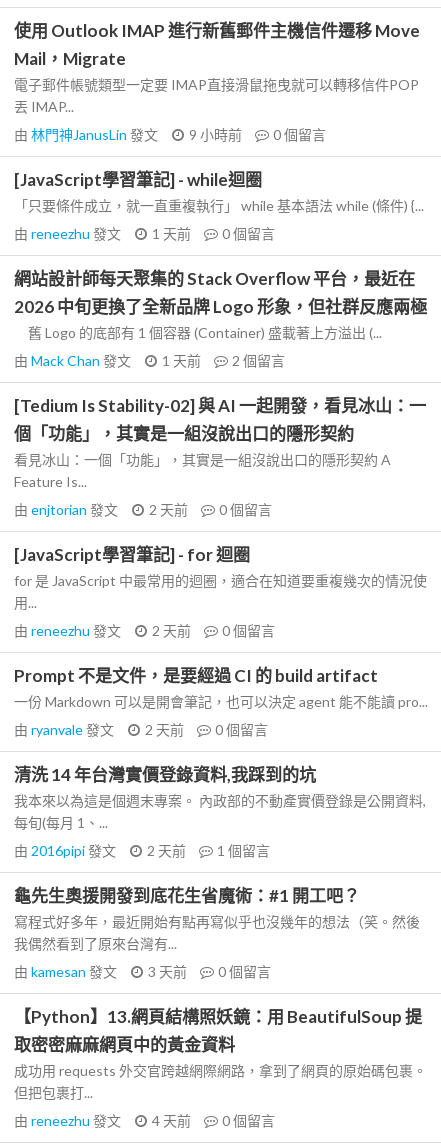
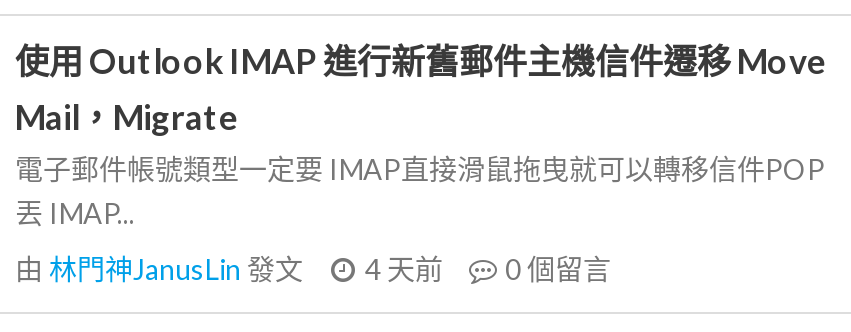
[14,126,428,1129] 9 小時前 | 0個留言 | [JavaScript學習筆記] - while迴圈 | 「只要條件成立，就一直重複執行」 while 基本語法 while (條件) {... | 由reneezhu發文 | 1 天前 | 0個留言 | 網站設計師每天聚集的 Stack Overflow 平台，最近在 | 2026 中旬更換了全新品牌 Logo 形象，但社群反應兩極 | 舊 Logo 的底部有 1 個容器 (Container) 盛載著上方溢出 (... | 由Mack Chan發文 | 1 天前 | 2個留言 | [Tedium Is Stability-02] 與 AI 一起開發，看見冰山：一 | 個「功能」，其實是一組沒說出口的隱形契約 | 看見冰山：一個「功能」，其實是一組沒說出口的隱形契約 A | Feature Is... | 由enjtorian發文 | 2 天前 | 0個留言 | [JavaScript學習筆記] - for 迴圈 | for 是 JavaScript 中最常用的迴圈，適合在知道要重複幾次的情況使 | 用... | 由reneezhu發文 | 2 天前 | 0個留言 | Prompt 不是文件，是要經過 CI 的 build artifact | 一份 Markdown 可以是開會筆記，也可以決定 agent 能不能讀 pro... | 由ryanvale發文 | 2 天前 | 0個留言 | 清洗 14 年台灣實價登錄資料,我踩到的坑 | 我本來以為這是個週末專案。 內政部的不動產實價登錄是公開資料, | 每旬(每月 1、... | 由2016pipi發文 | 2 天前 | 1個留言 | 龜先生奧援開發到底花生省魔術：#1 開工吧？ | 寫程式好多年，最近開始有點再寫似乎也沒幾年的想法（笑。然後 | 我偶然看到了原來台灣有... | 由kamesan發文 | 3 天前 | 0個留言 | 【Python】13.網頁結構照妖鏡：用 BeautifulSoup 提 | 取密密麻麻網頁中的黃金資料 | 成功用 requests 外交官跨越網際網路，拿到了網頁的原始碼包裹。 | 但把包裹打... | 由reneezhu發文 -> none

